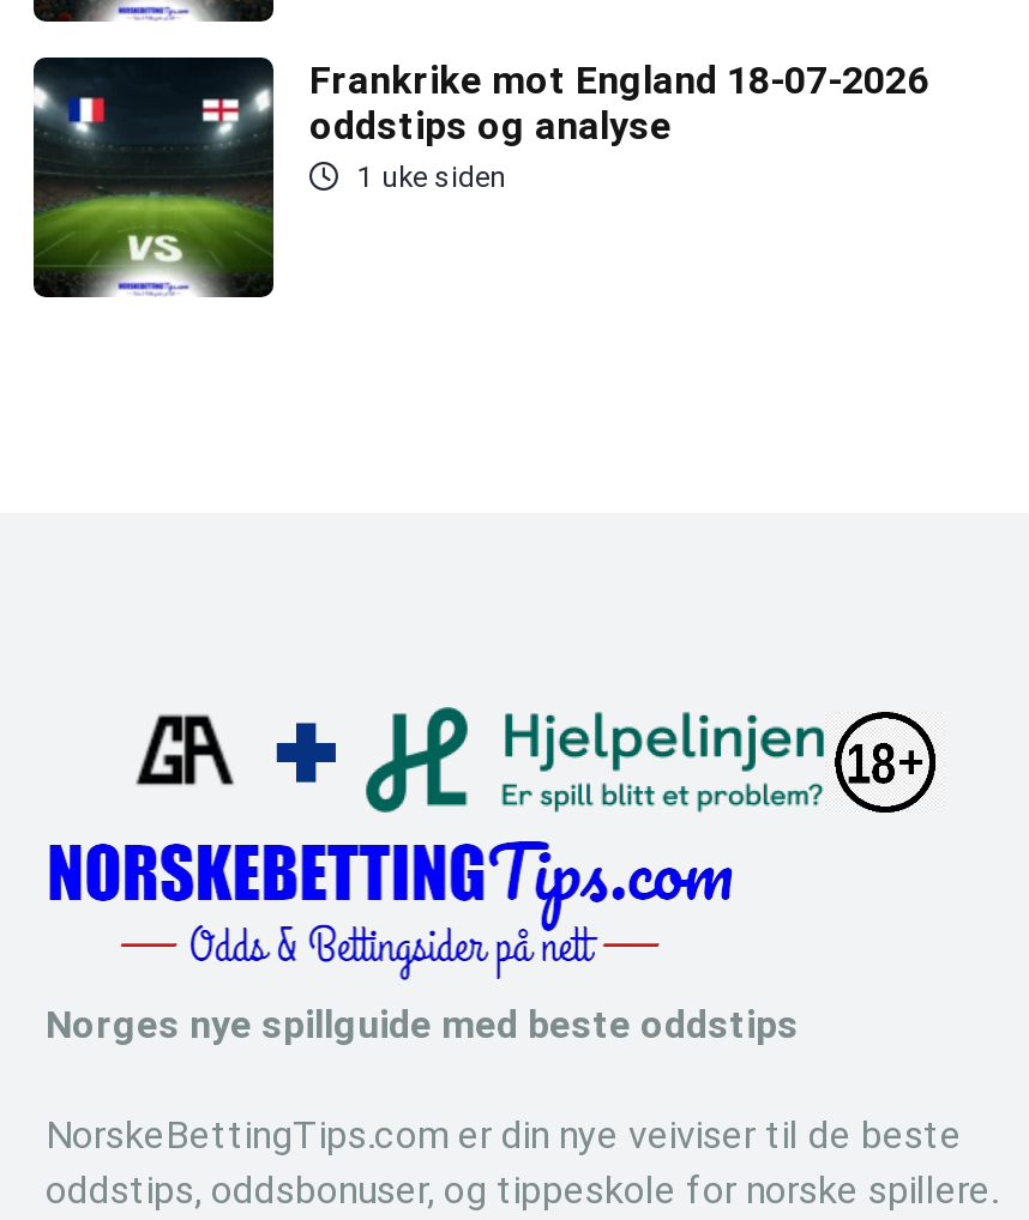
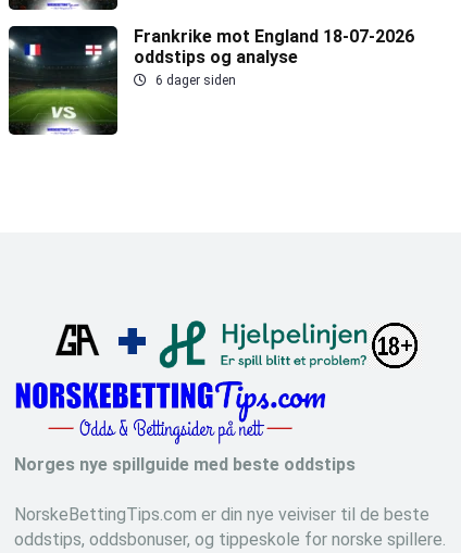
[350,161,506,195] 1 uke siden -> [152,73,236,88] 6 dager siden

